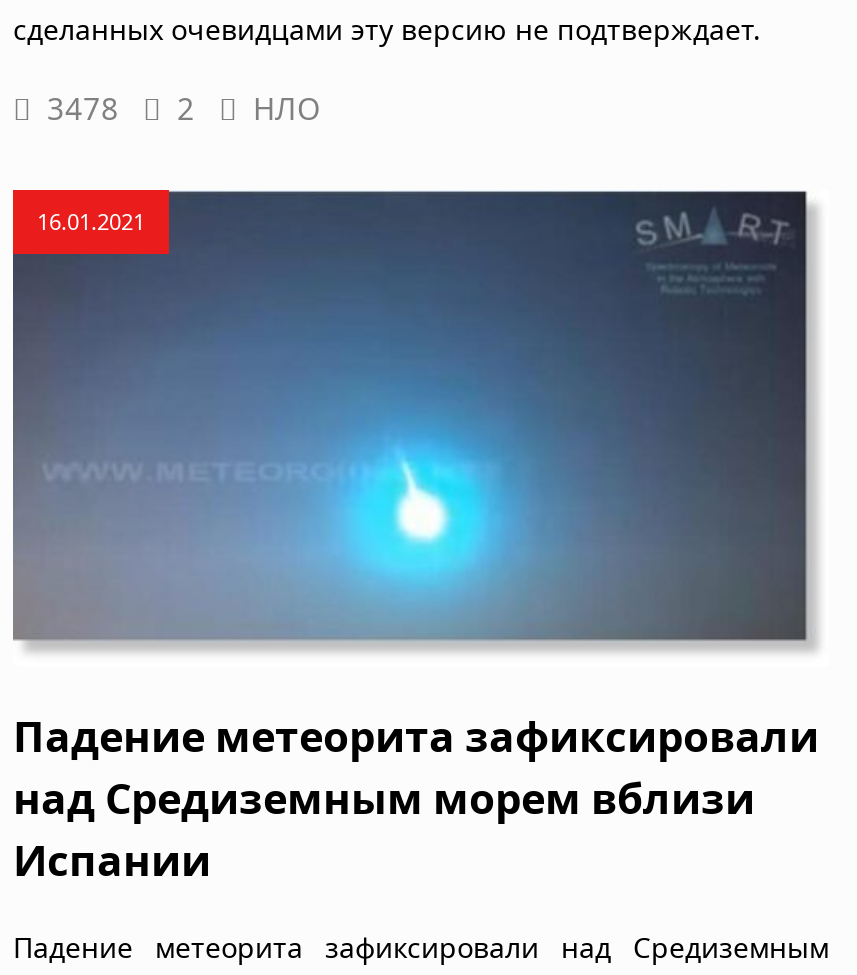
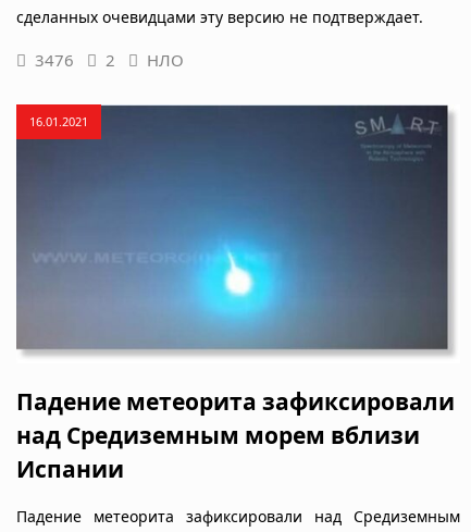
[47,87,321,127] 3478 2 НЛО -> [35,49,184,70] 3476 2 НЛО

